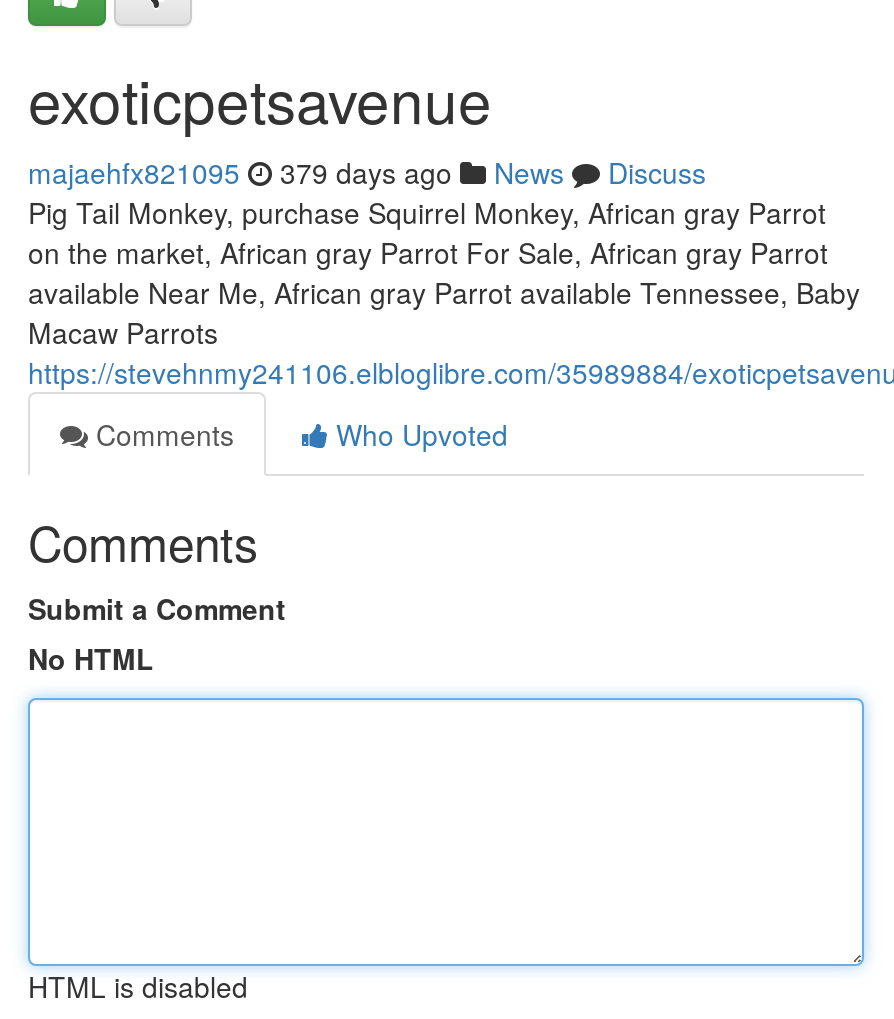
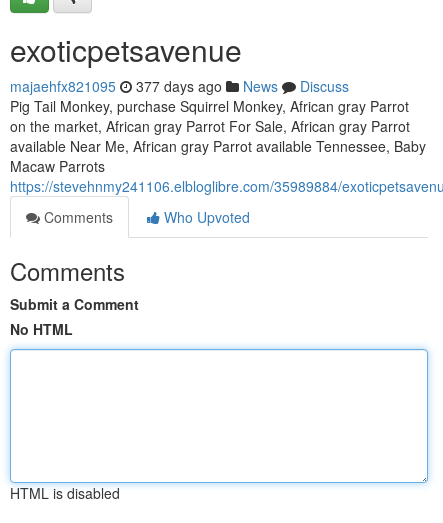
[28,152,706,192] majaehfx821095 379 days ago News Discuss -> [10,76,349,96] majaehfx821095 377 days ago News Discuss

